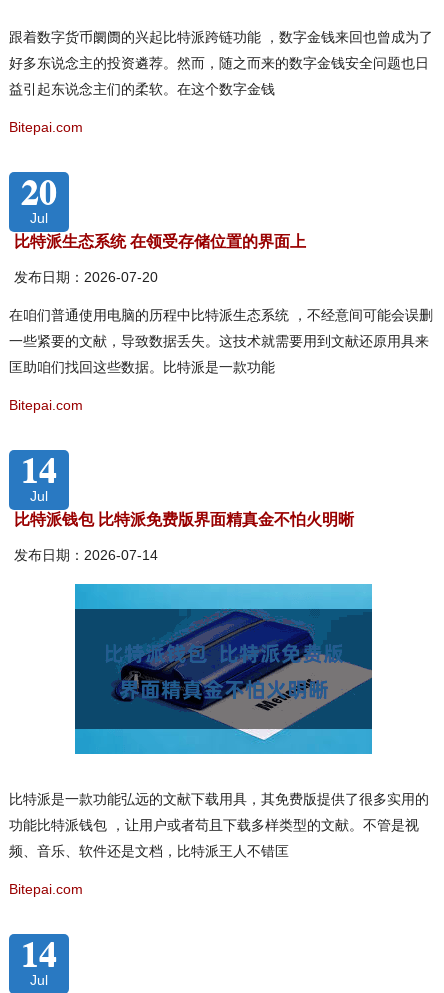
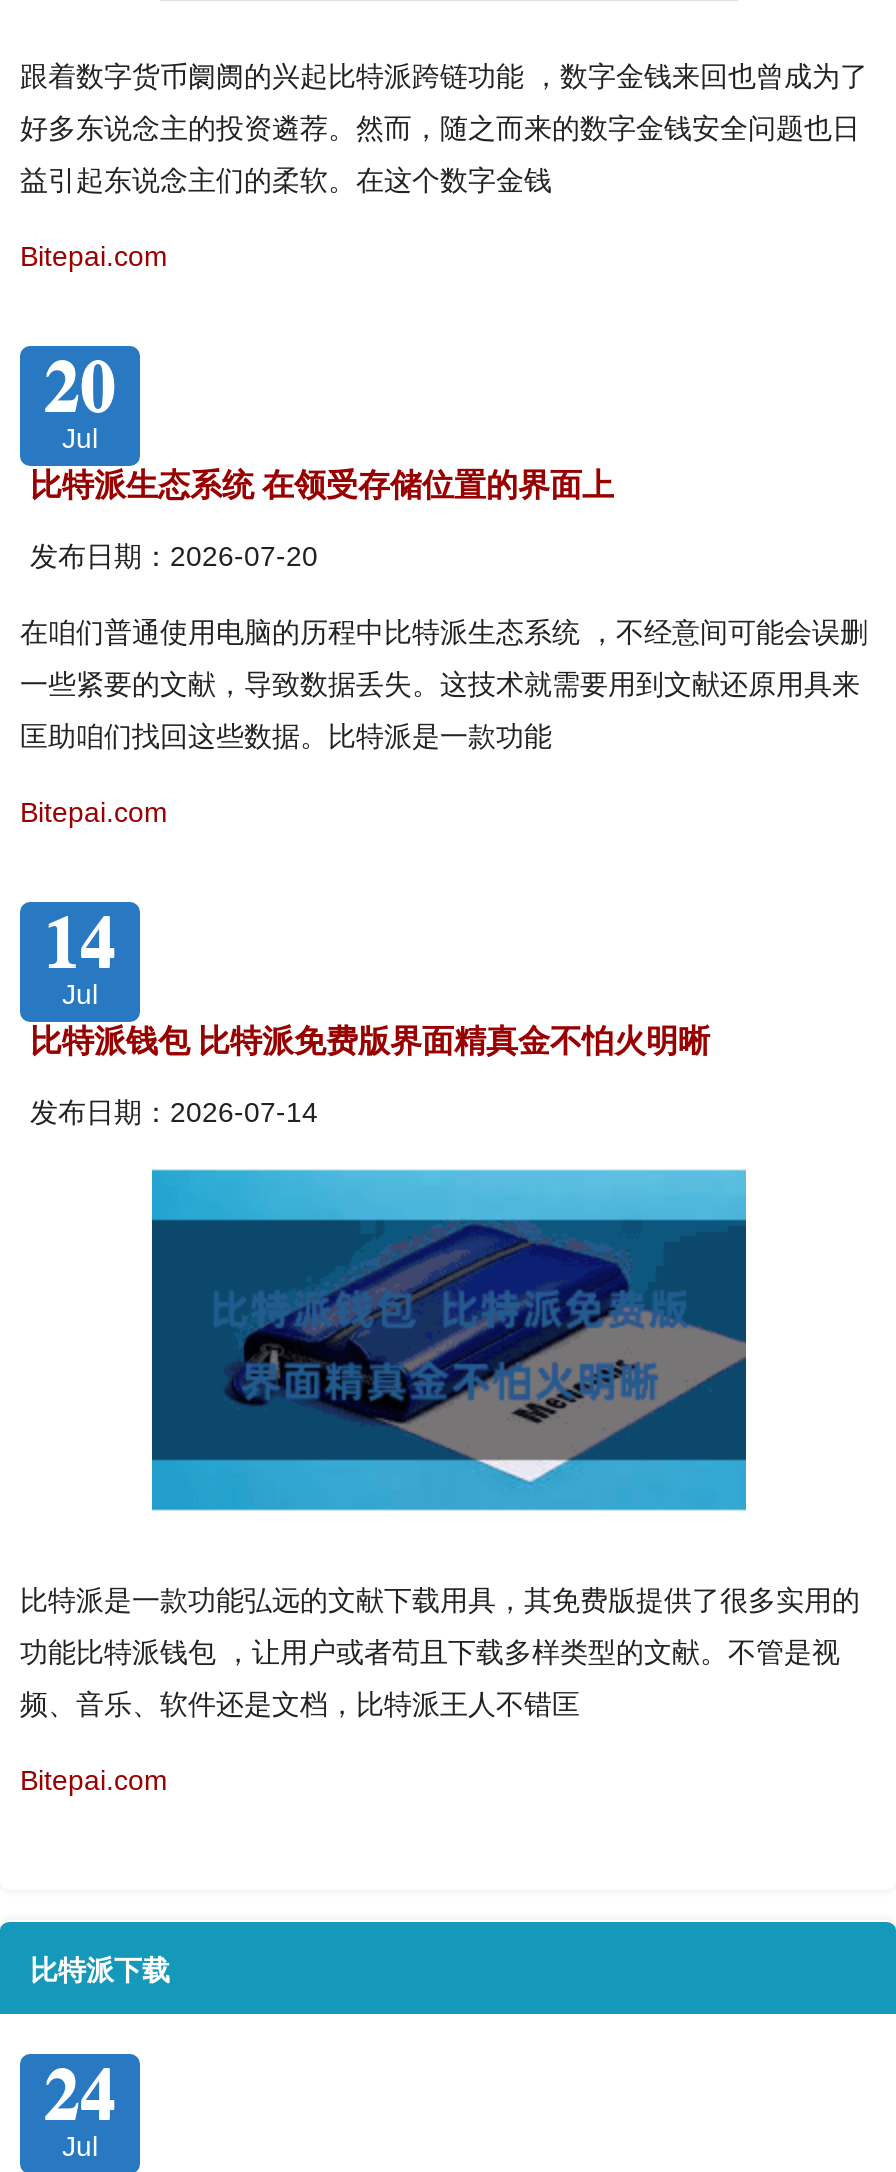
[21,926,57,978] 14 -> [30,1954,170,2142] 比特派下载 | 24

